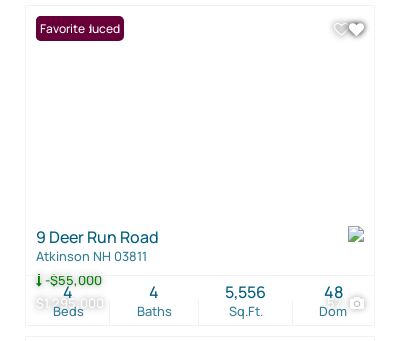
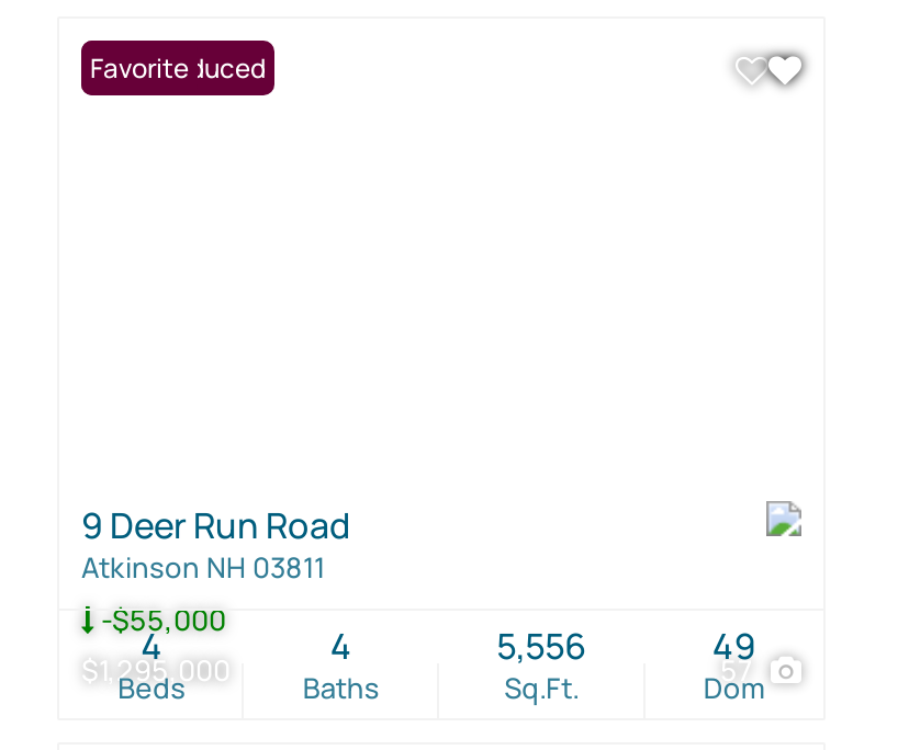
[324,281,343,303] 48 -> [712,621,756,670] 49

